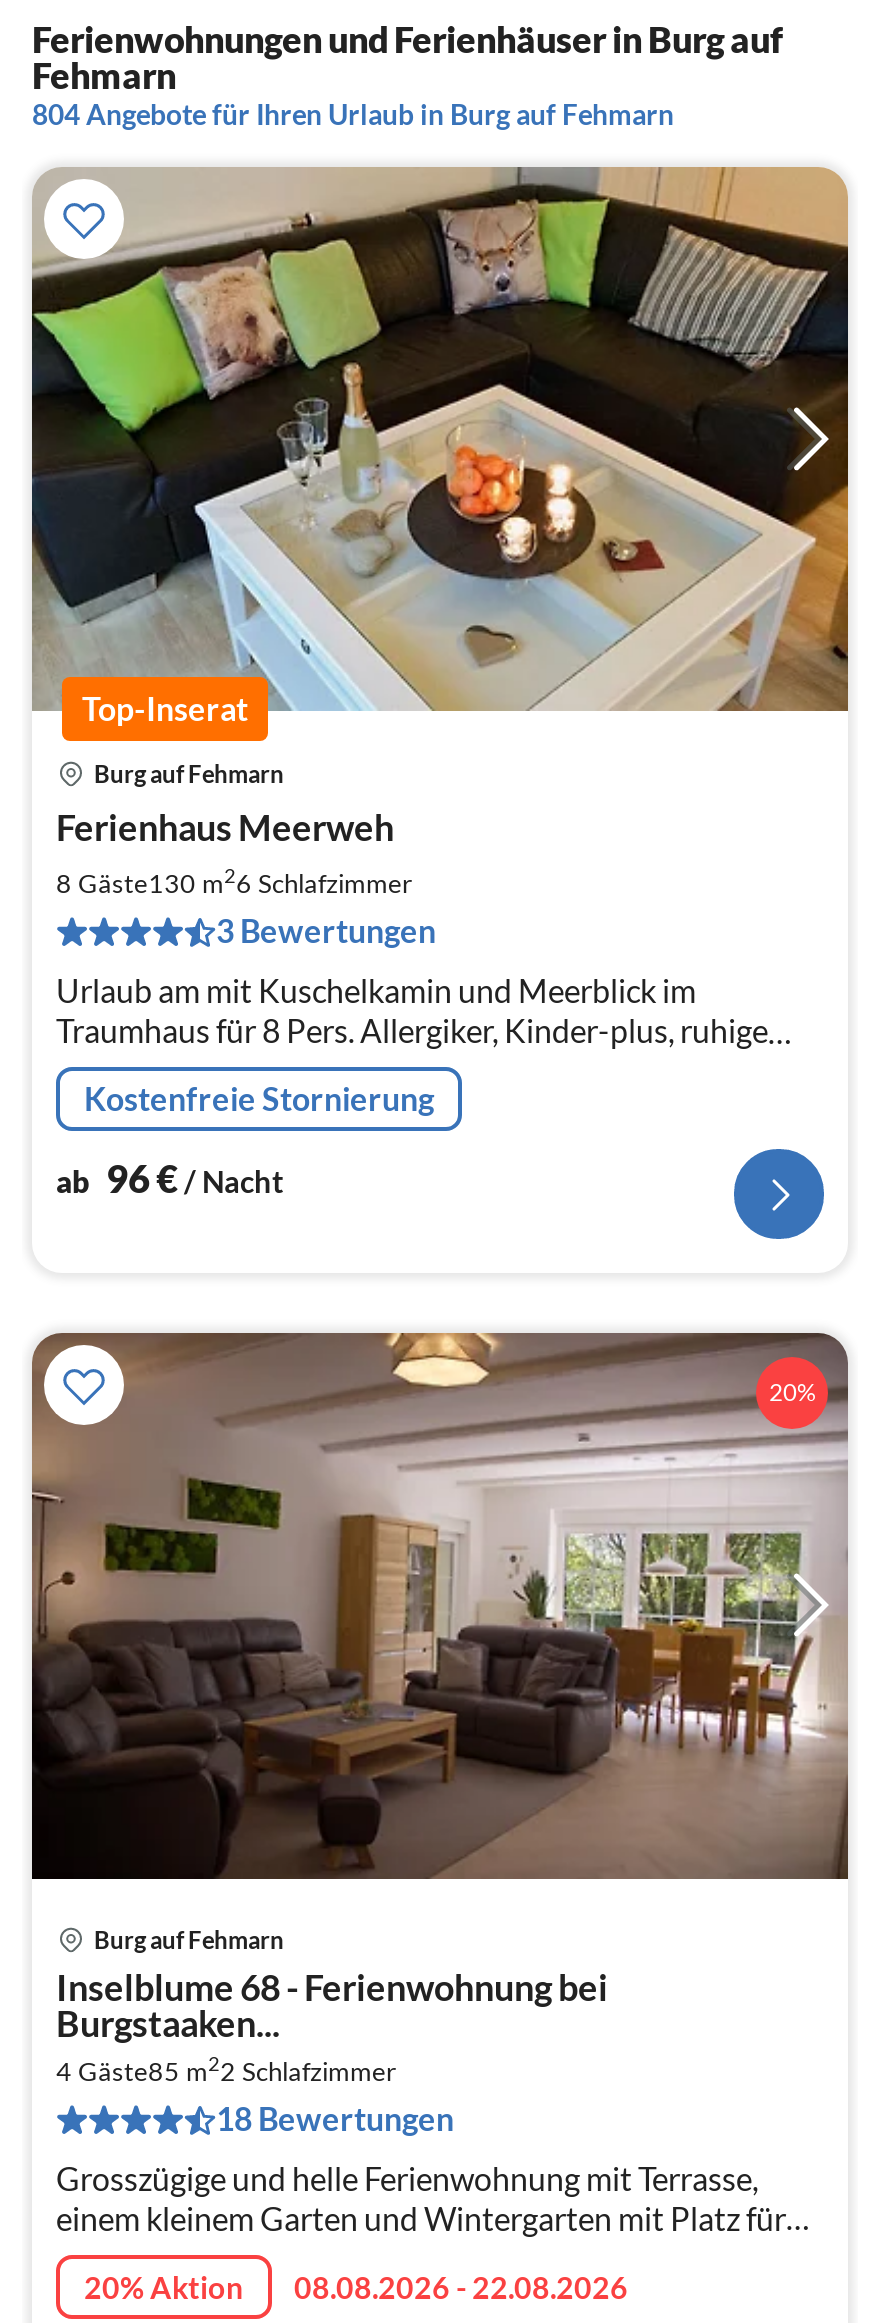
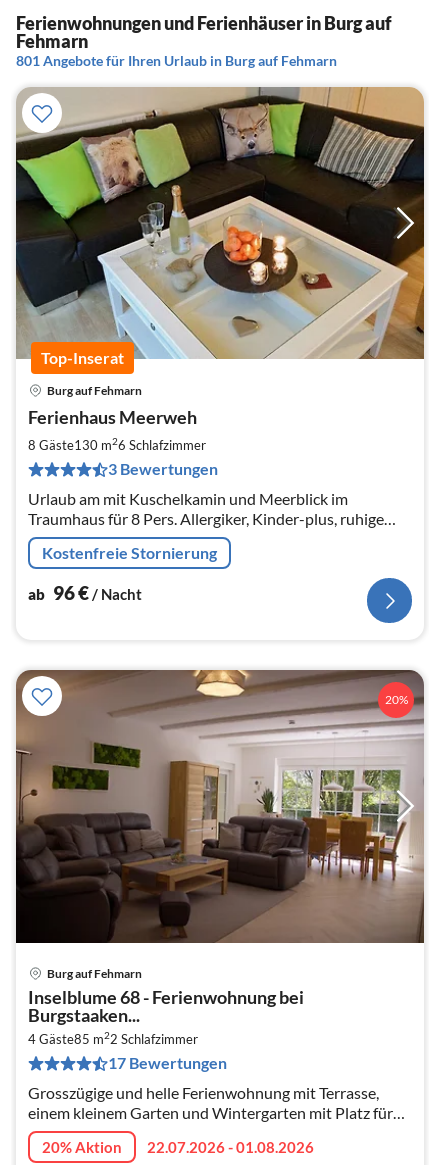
[32,97,674,131] 804 Angebote für Ihren Urlaub in Burg auf Fehmarn -> [16,52,337,69] 801 Angebote für Ihren Urlaub in Burg auf Fehmarn
[216,2098,454,2136] 18 Bewertungen -> [108,1053,227,1072] 17 Bewertungen
[84,2268,628,2304] 20% Aktion 08.08.2026 - 22.08.2026 -> [42,1138,314,1156] 20% Aktion 22.07.2026 - 01.08.2026

